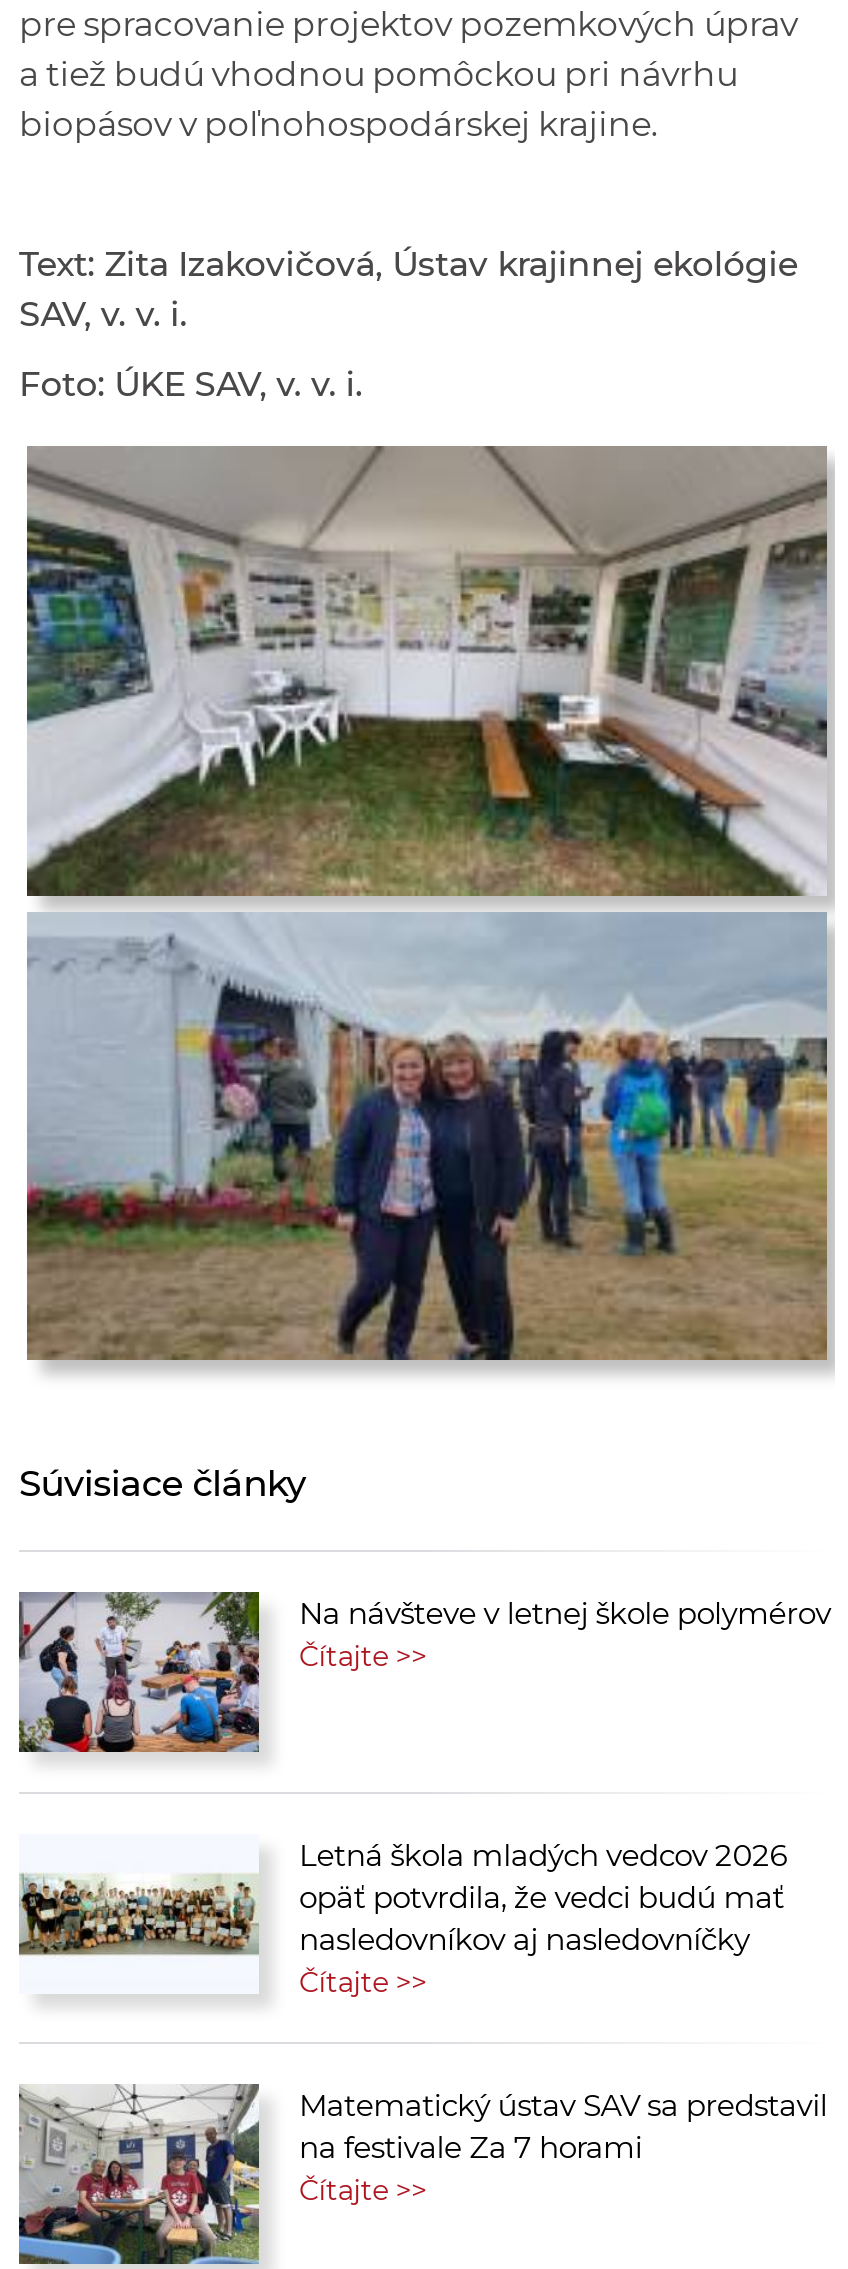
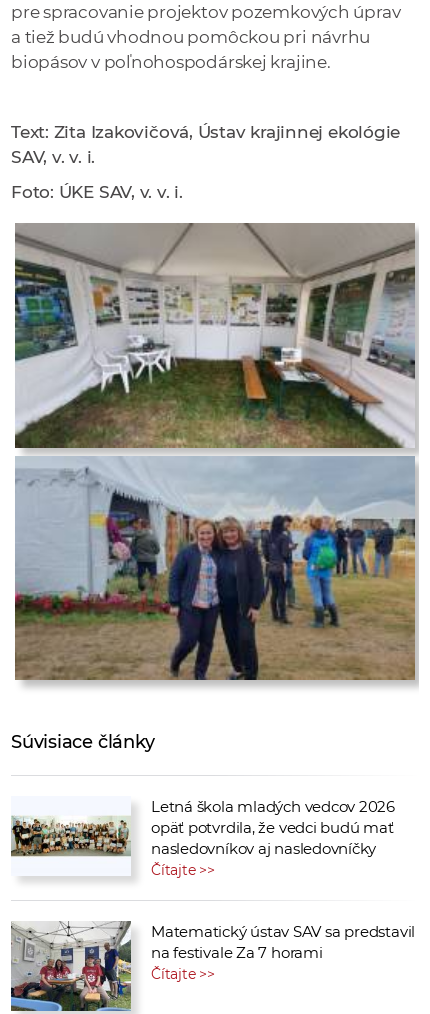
[17,1590,831,1754] [image] | Na návšteve v letnej škole polymérov | Čítajte >> -> none

